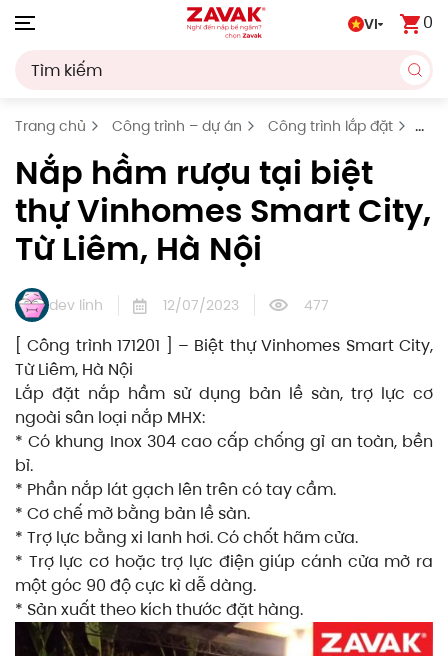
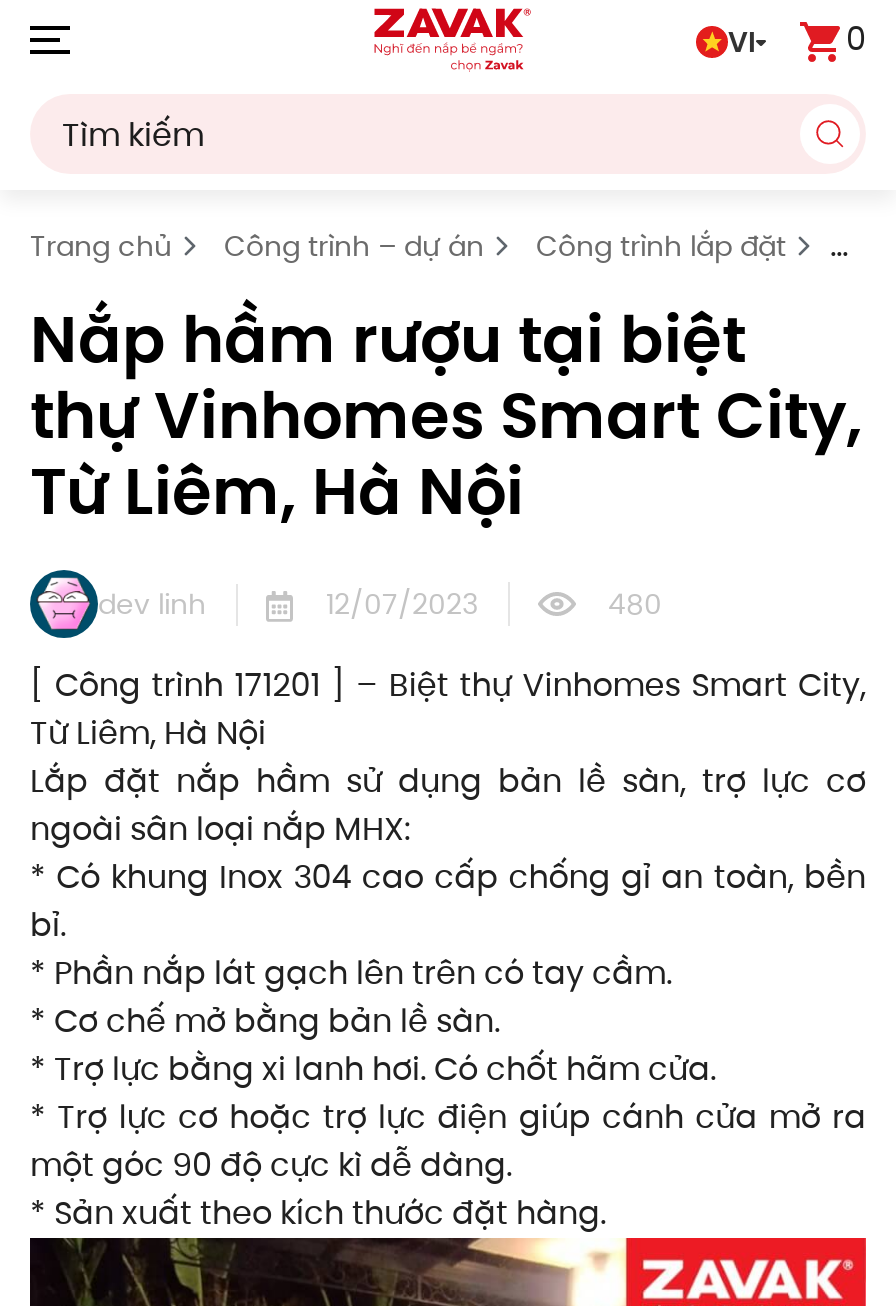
[304,295,329,315] 477 -> [608,584,662,624] 480

